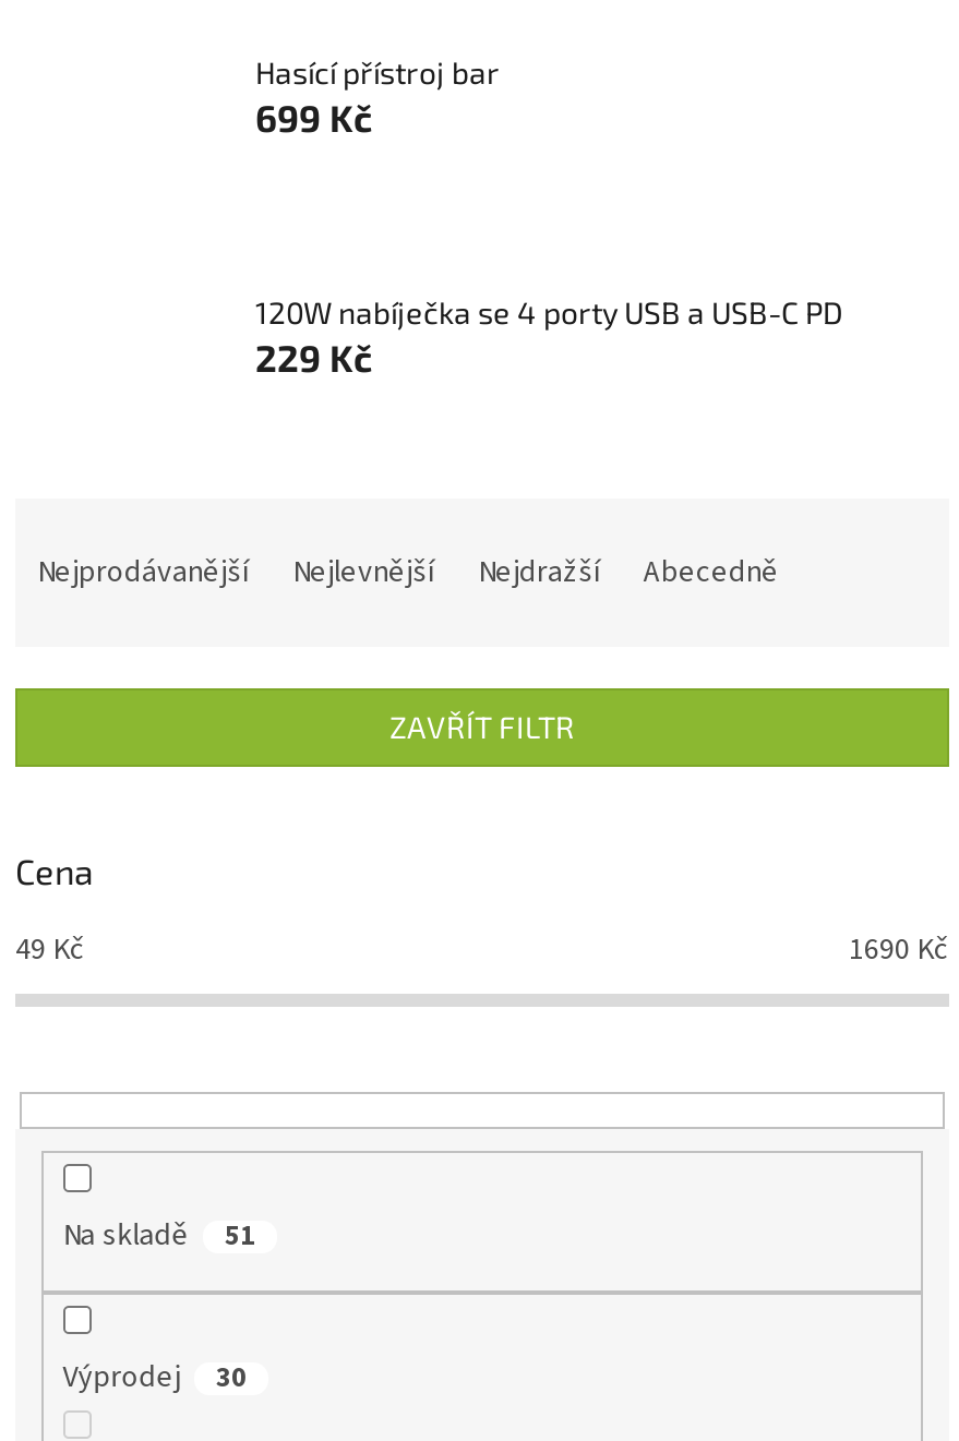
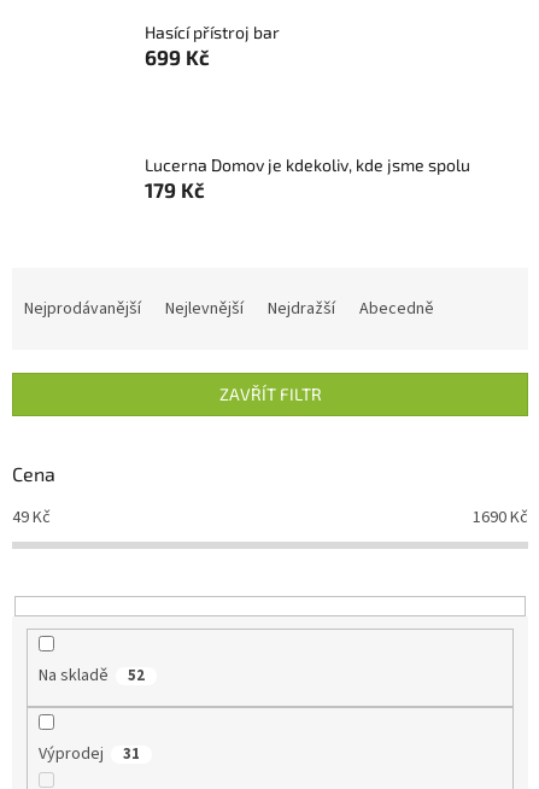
[255,292,842,377] 120W nabíječka se 4 porty USB a USB-C PD | 229 Kč -> [145,154,470,201] Lucerna Domov je kdekoliv, kde jsme spolu | 179 Kč
[63,1214,255,1257] Na skladě 51 -> [38,663,145,687] Na skladě 52
[63,1356,246,1400] Výprodej 30 -> [38,742,140,766] Výprodej 31

